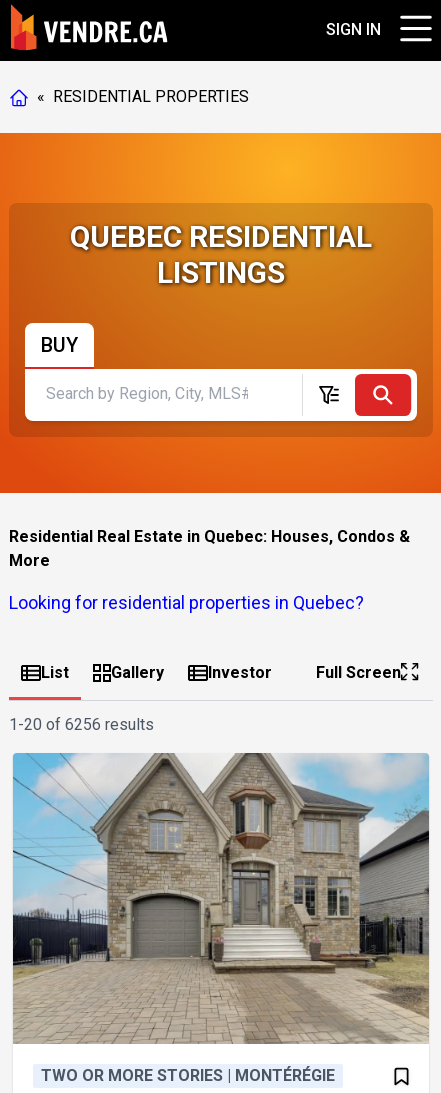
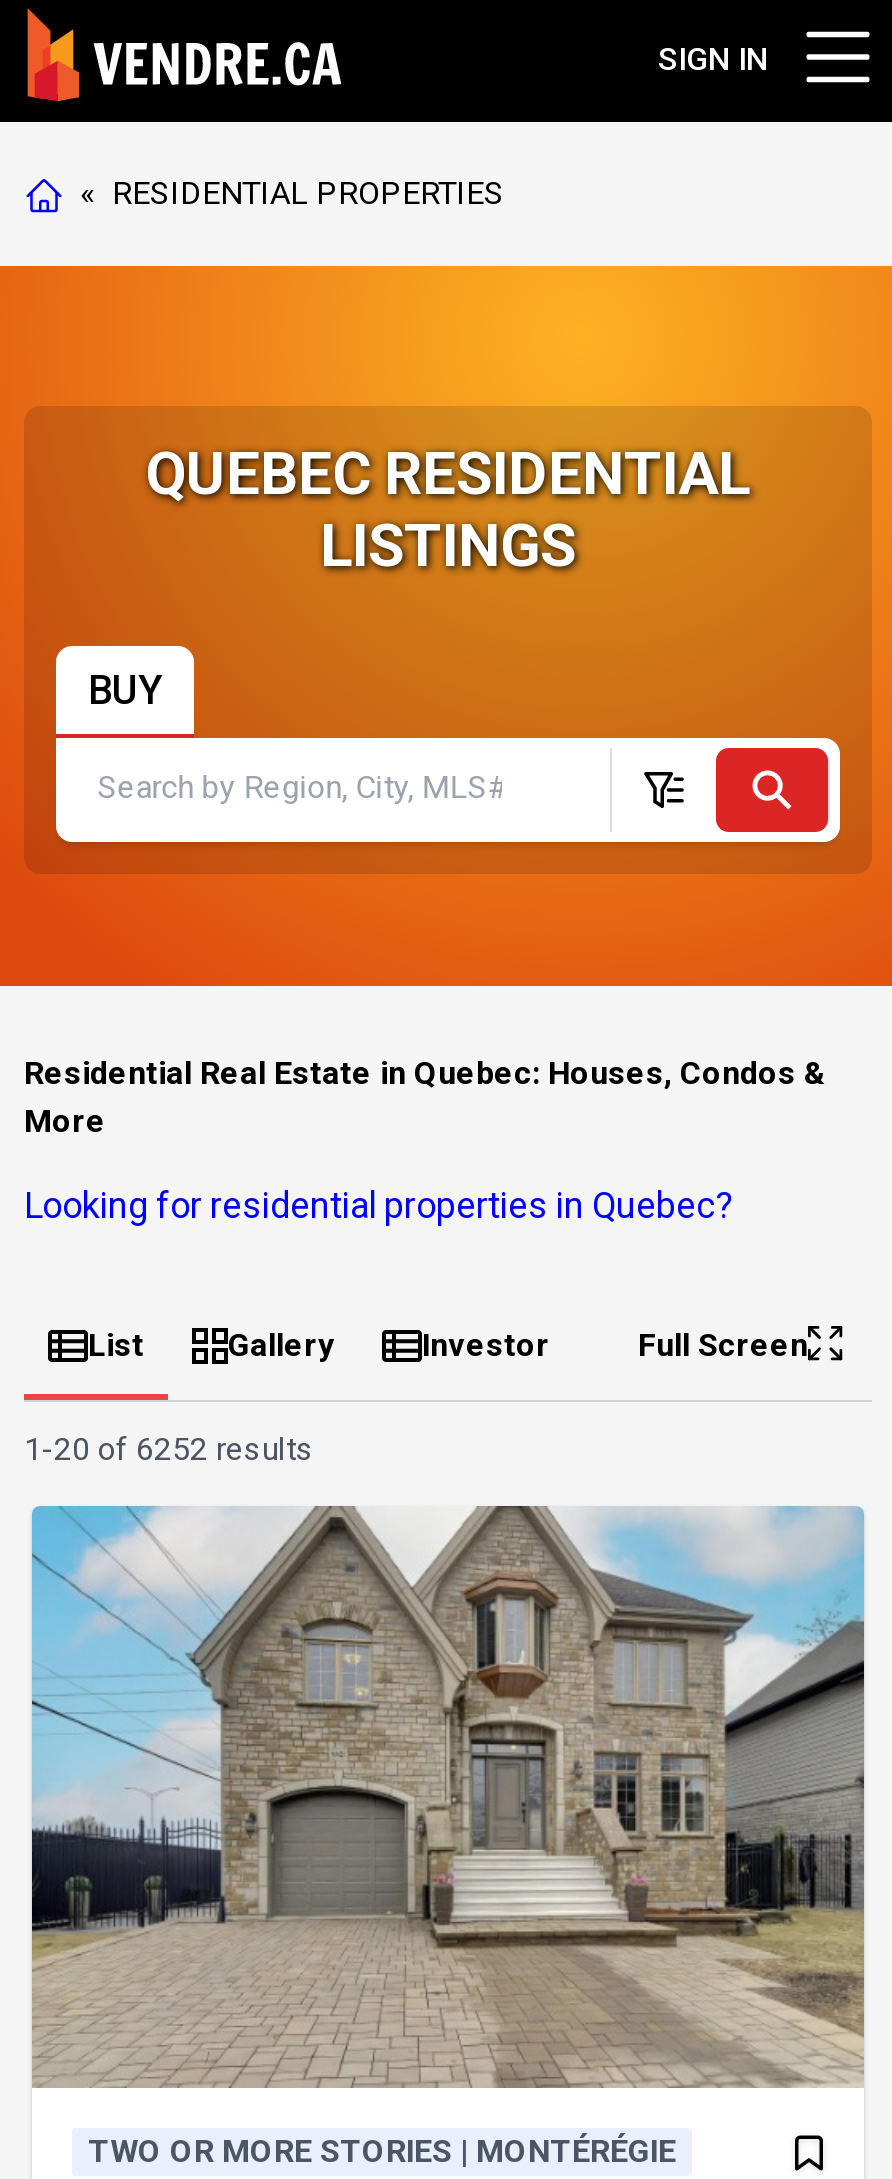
[9,715,154,734] 1-20 of 6256 results -> [24,1429,314,1467] 1-20 of 6252 results

